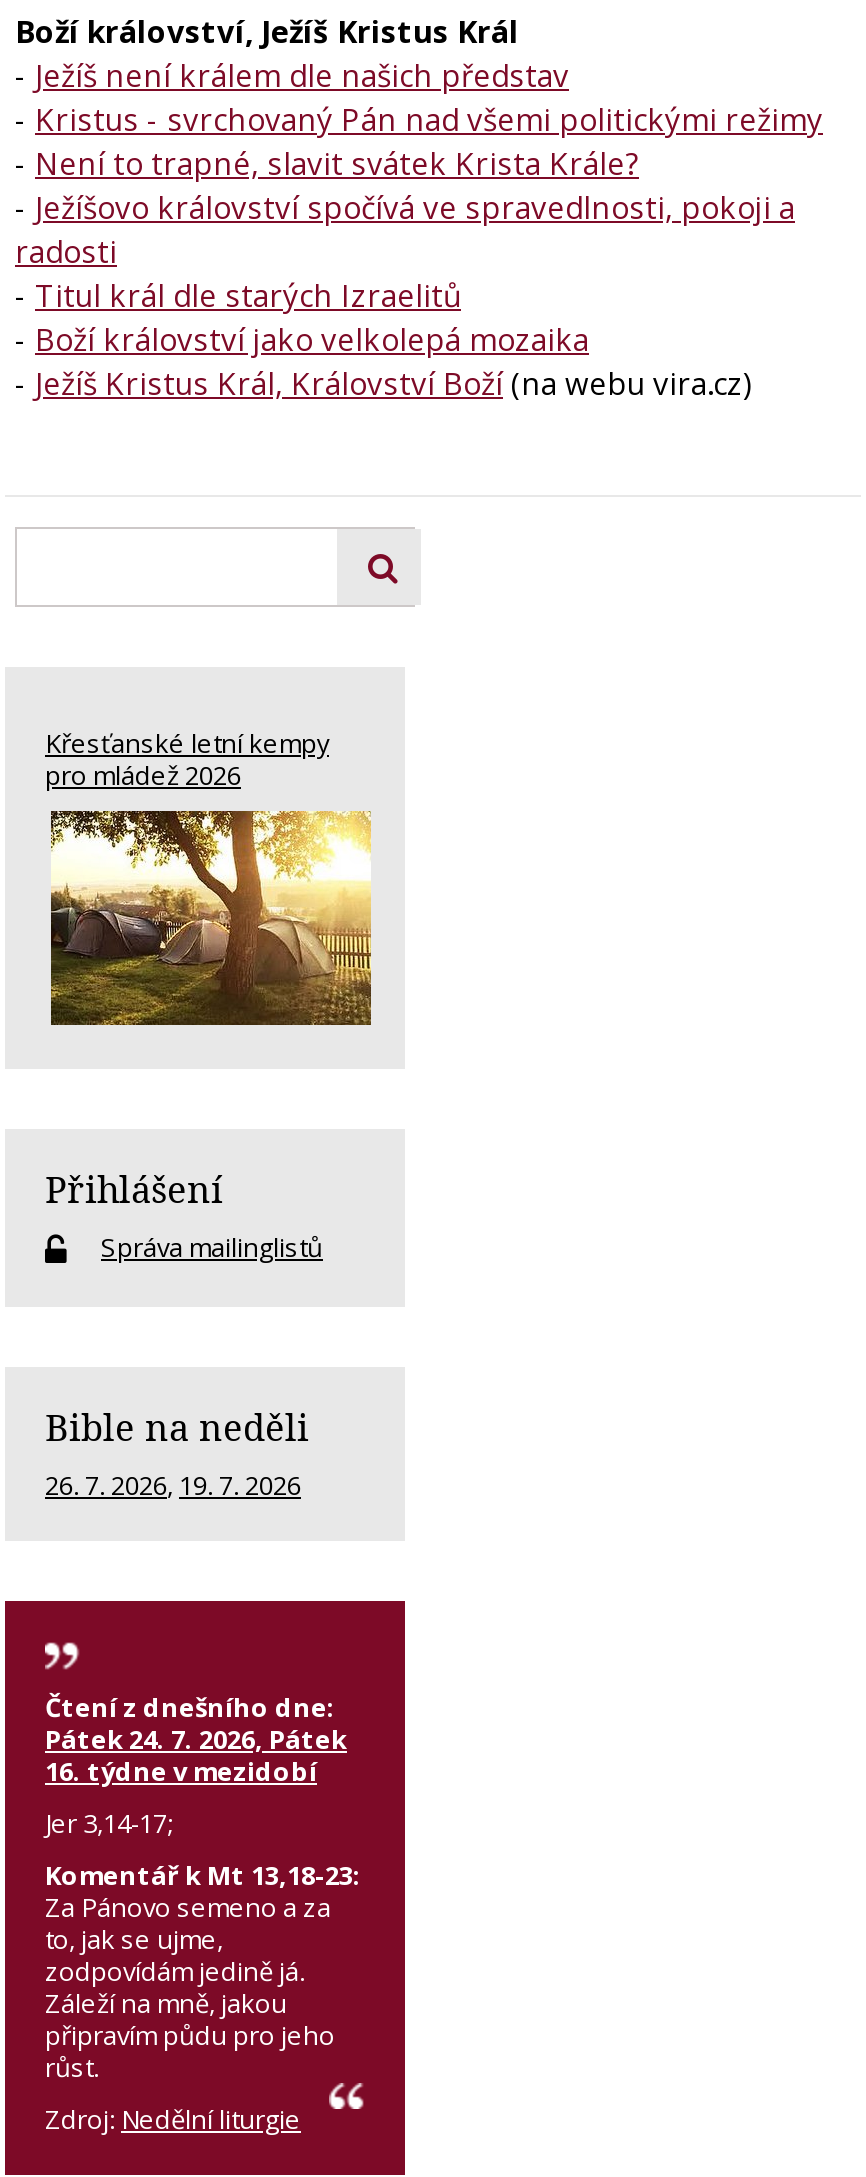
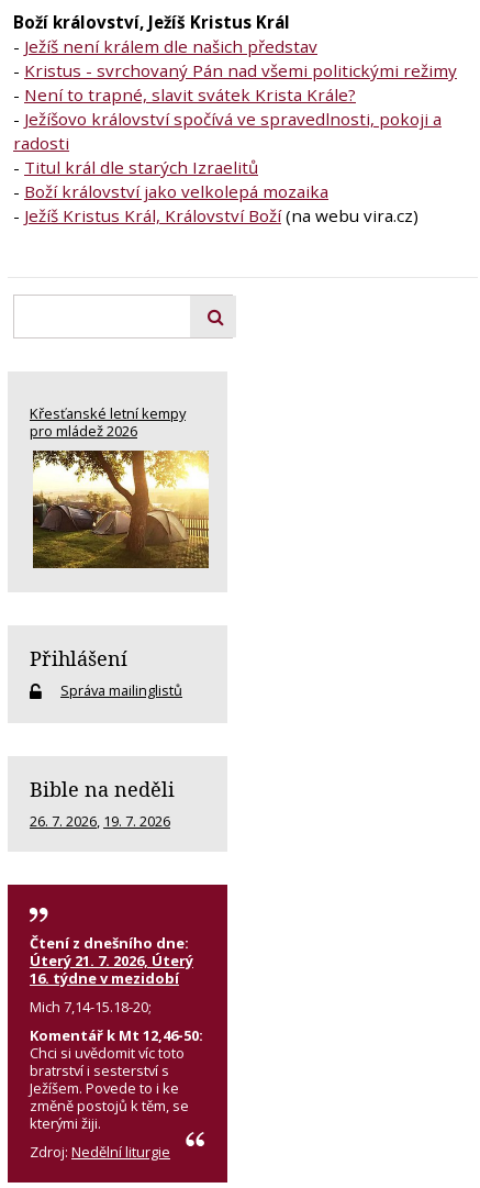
[45,1721,347,1757] Pátek 24. 7. 2026, Pátek -> [30,951,193,970] Úterý 21. 7. 2026, Úterý
[45,1805,361,2085] Jer 3,14-17; | Komentář k Mt 13,18-23: | Za Pánovo semeno a za | to, jak se ujme, | zodpovídám jedině já. | Záleží na mně, jakou | připravím půdu pro jeho | růst. -> [30,997,203,1133] Mich 7,14-15.18-20; | Komentář k Mt 12,46-50: | Chci si uvědomit víc toto | bratrství i sesterství s | Ježíšem. Povede to i ke | změně postojů k těm, se | kterými žiji.

